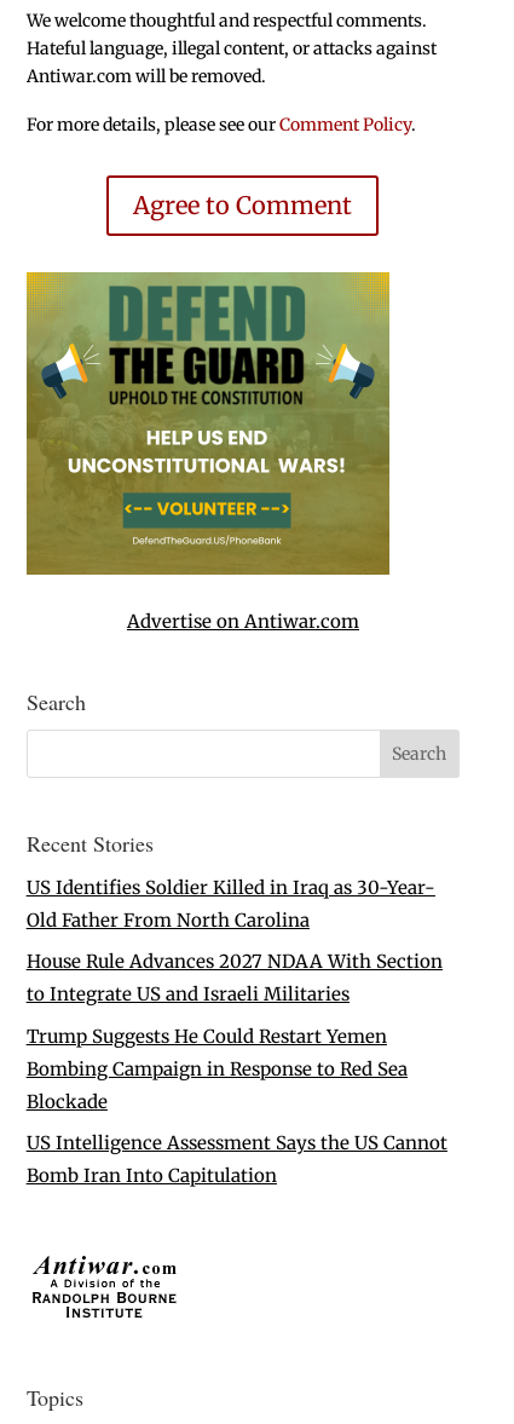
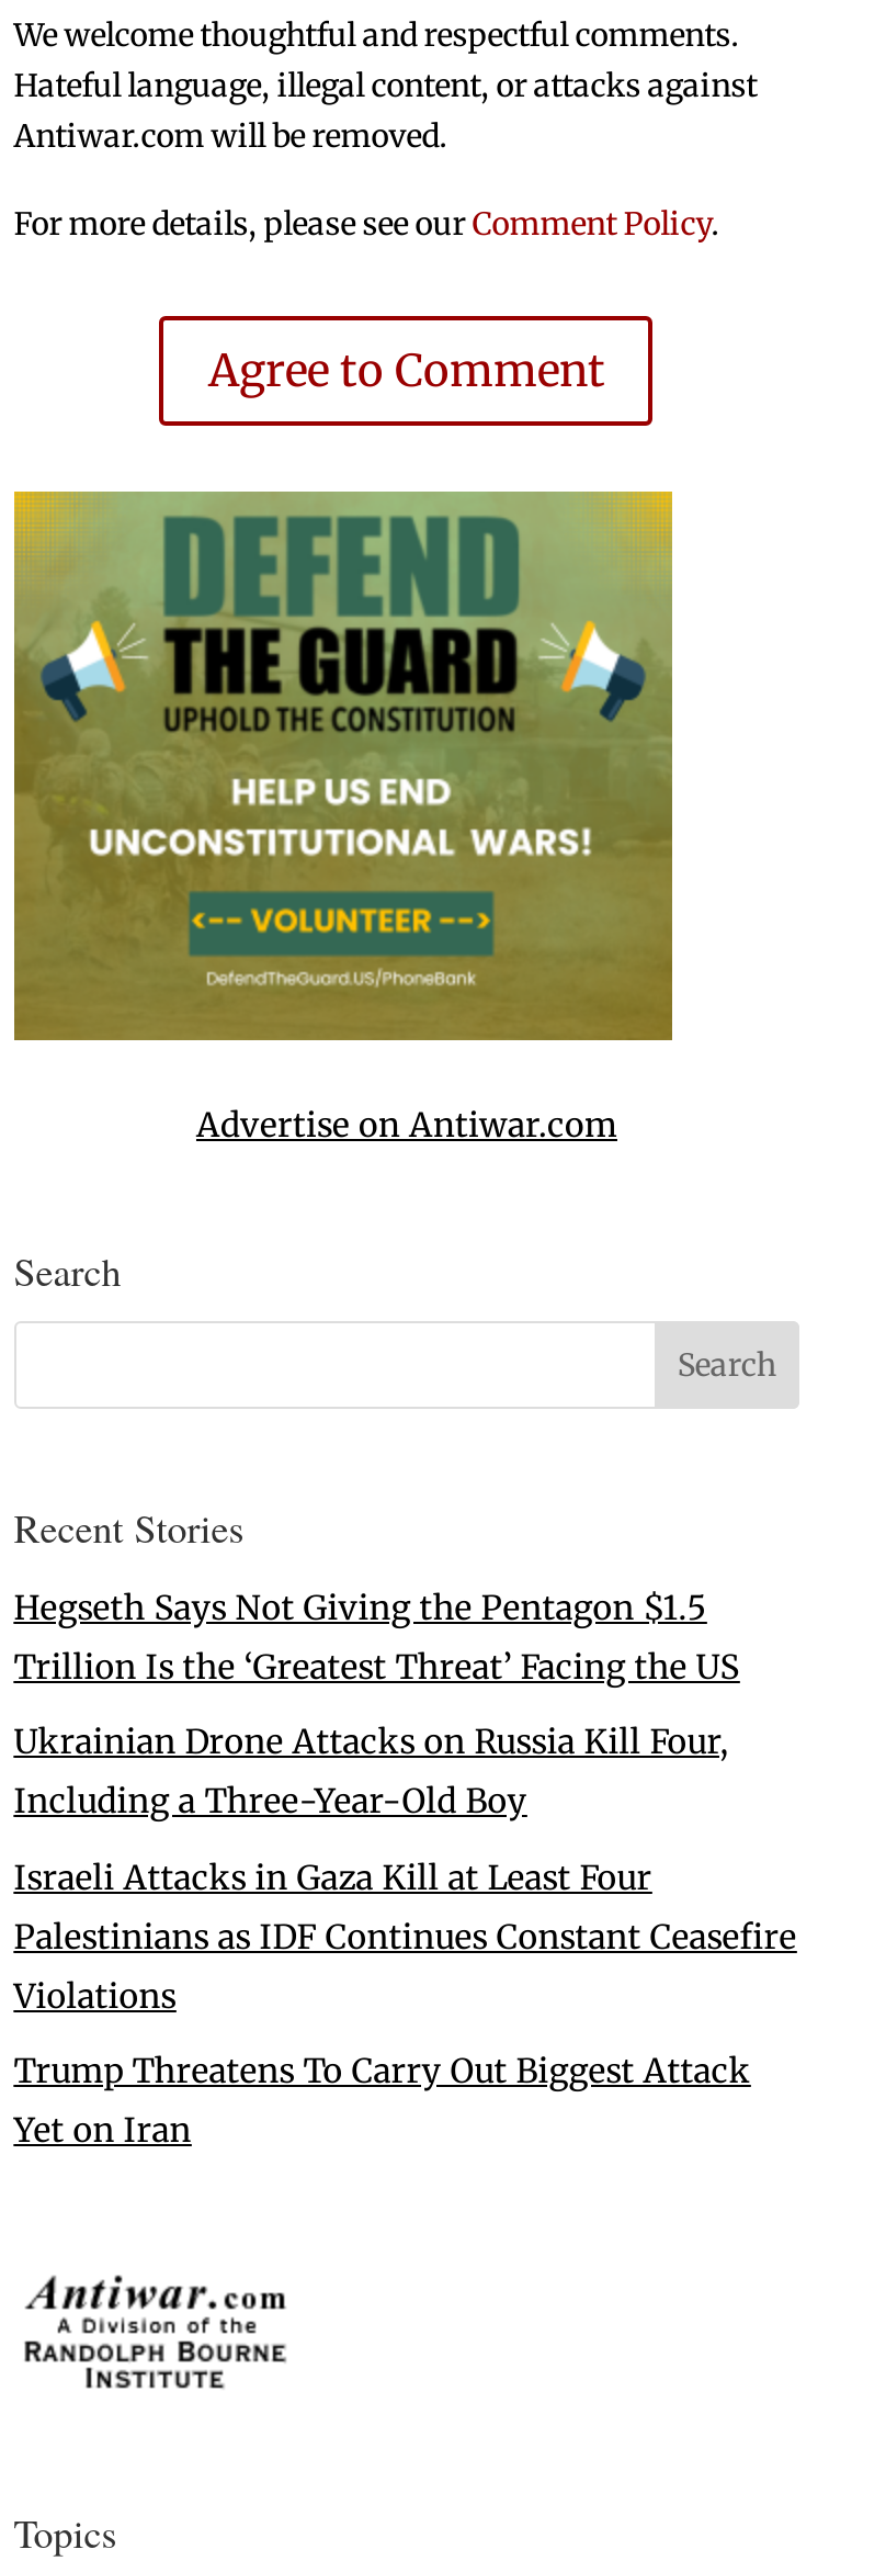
[26,875,435,931] US Identifies Soldier Killed in Iraq as 30-Year- | Old Father From North Carolina -> [14,1586,740,1687] Hegseth Says Not Giving the Pentagon $1.5 | Trillion Is the ‘Greatest Threat’ Facing the US
[26,950,442,1006] House Rule Advances 2027 NDAA With Section | to Integrate US and Israeli Militaries -> [14,1721,729,1822] Ukrainian Drone Attacks on Russia Kill Four, | Including a Three-Year-Old Boy
[26,1024,407,1113] Trump Suggests He Could Restart Yemen | Bombing Campaign in Response to Red Sea | Blockade -> [14,1856,797,2016] Israeli Attacks in Gaza Kill at Least Four | Palestinians as IDF Continues Constant Ceasefire | Violations
[26,1131,447,1187] US Intelligence Assessment Says the US Cannot | Bomb Iran Into Capitulation -> [14,2050,751,2151] Trump Threatens To Carry Out Biggest Attack | Yet on Iran

